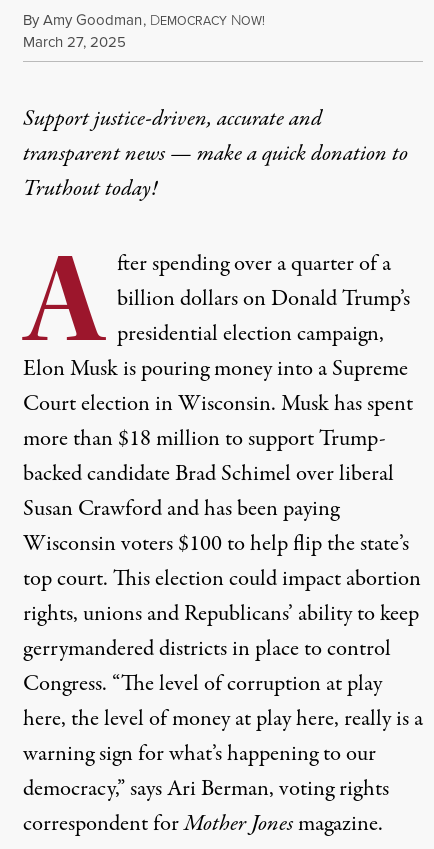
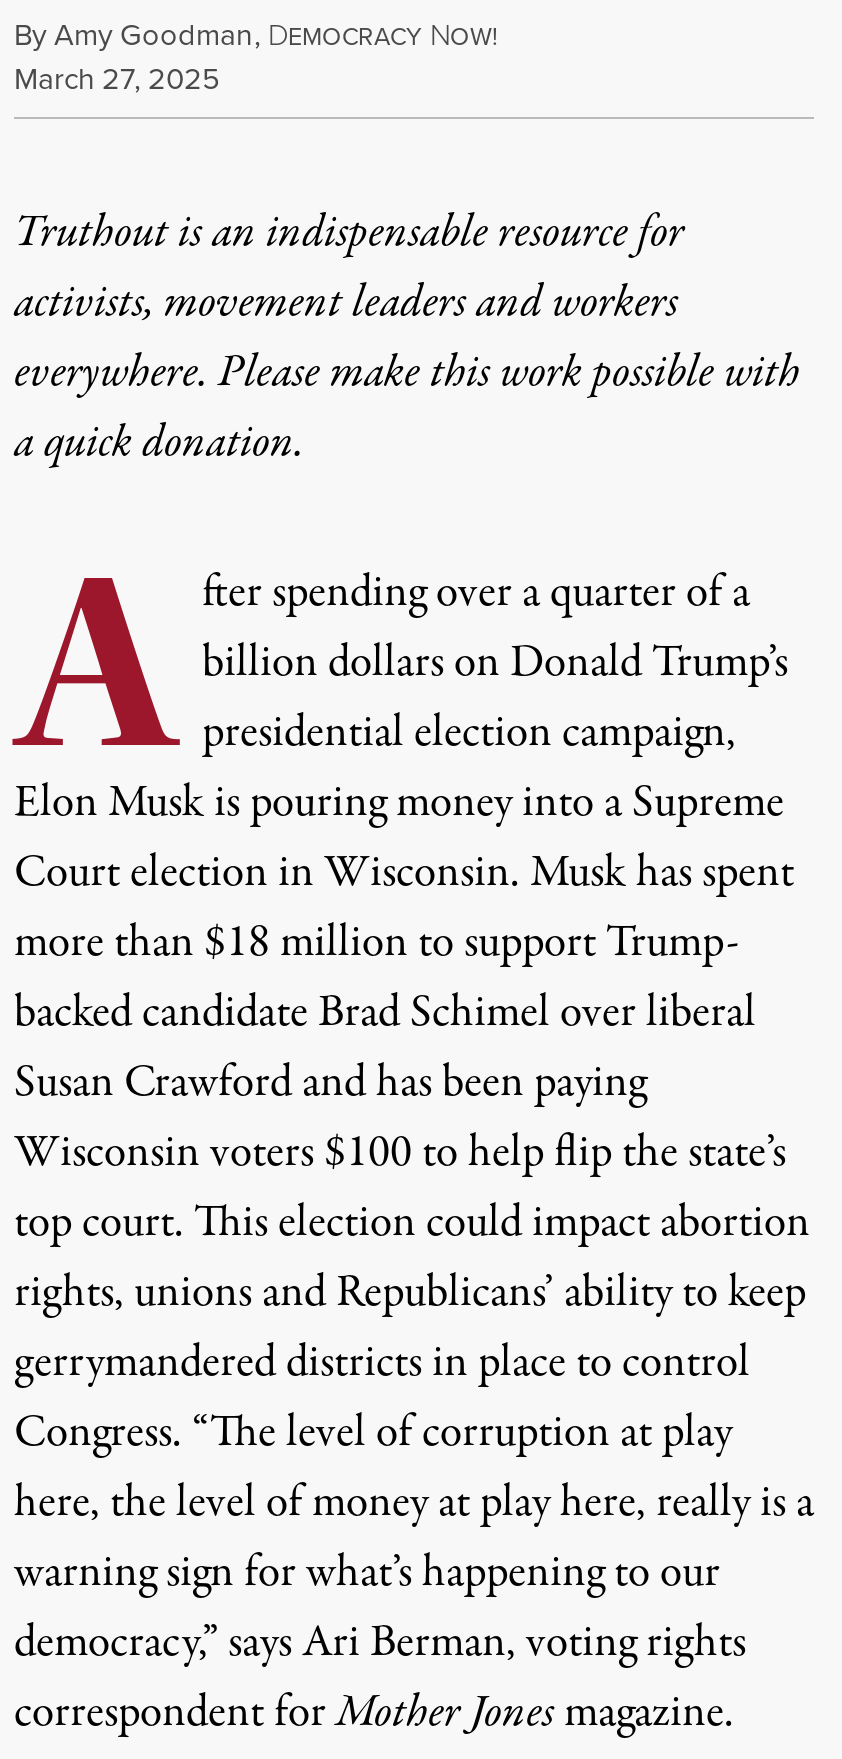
[23,103,408,205] Support justice-driven, accurate and | transparent news — make aquick donation to | Truthout today! -> [14,201,800,475] Truthout is an indispensable resource for | activists, movement leaders and workers | everywhere. Please make this work possible with | a quick donation.

